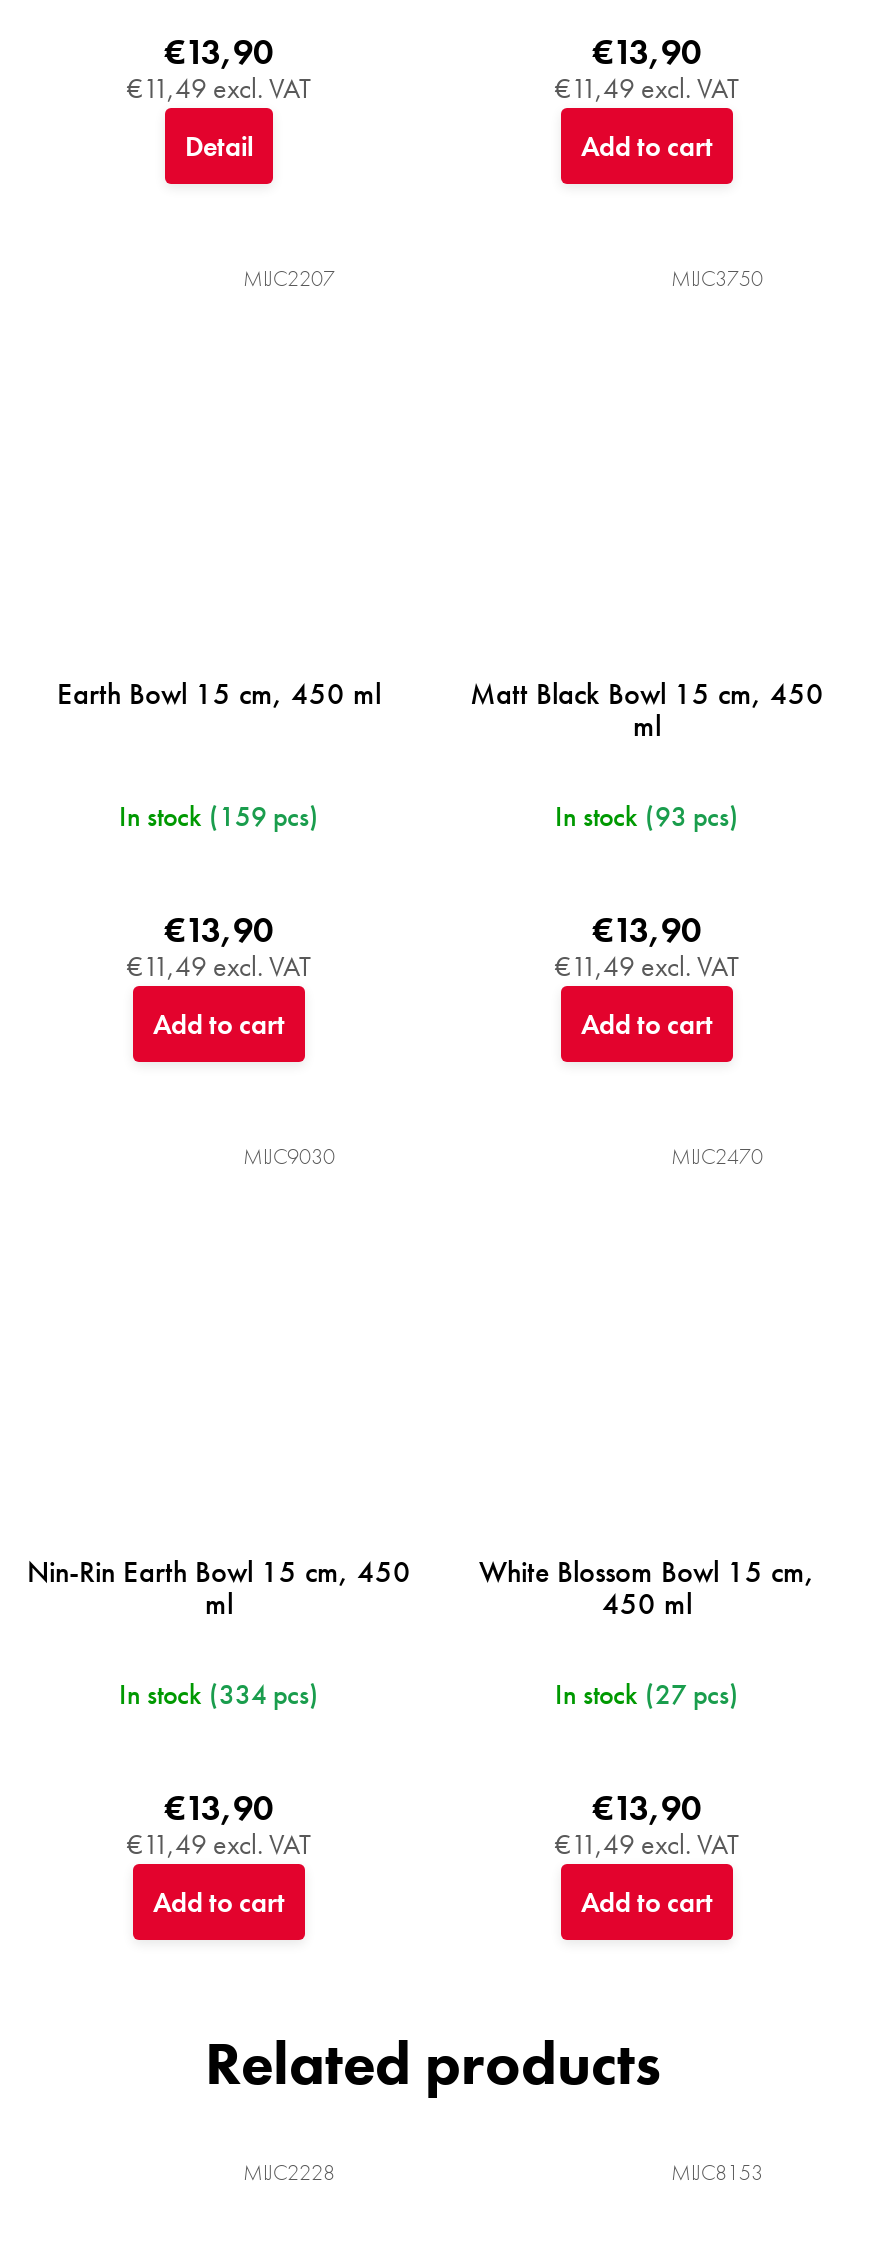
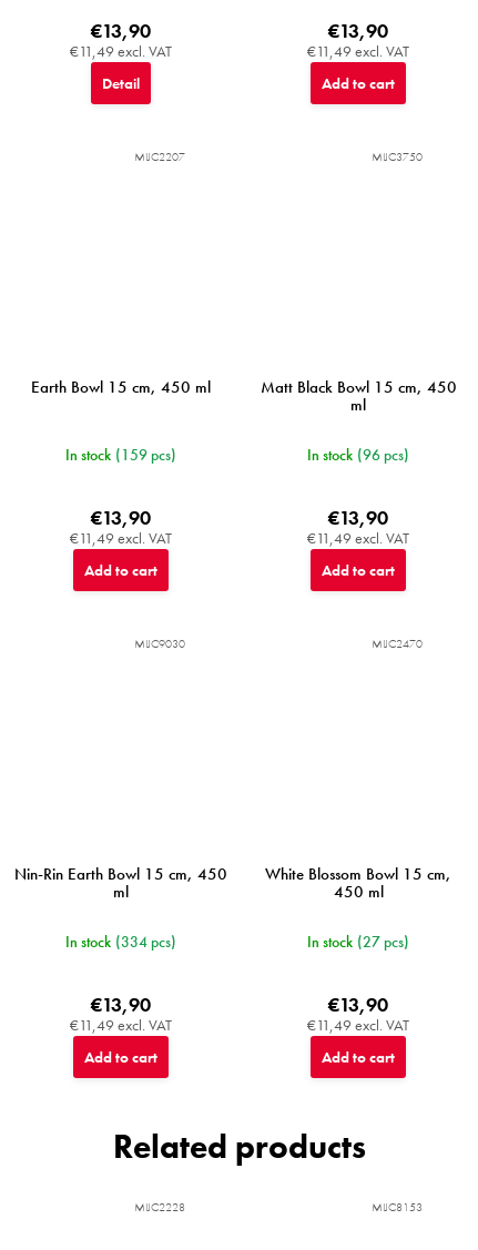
[555,798,739,834] In stock (93 pcs) -> [307,445,409,465] In stock (96 pcs)

